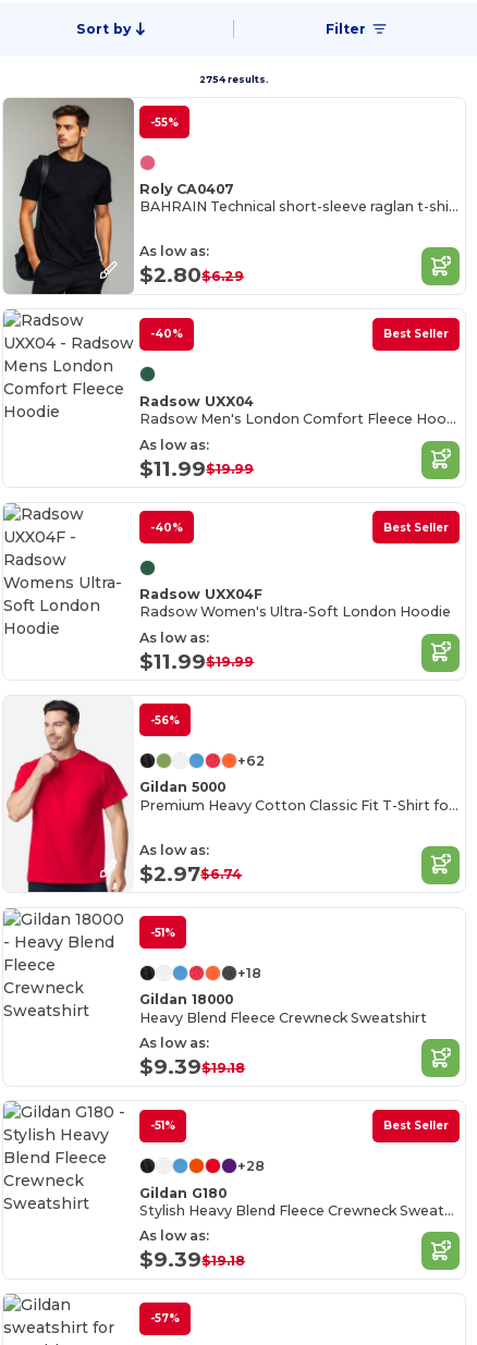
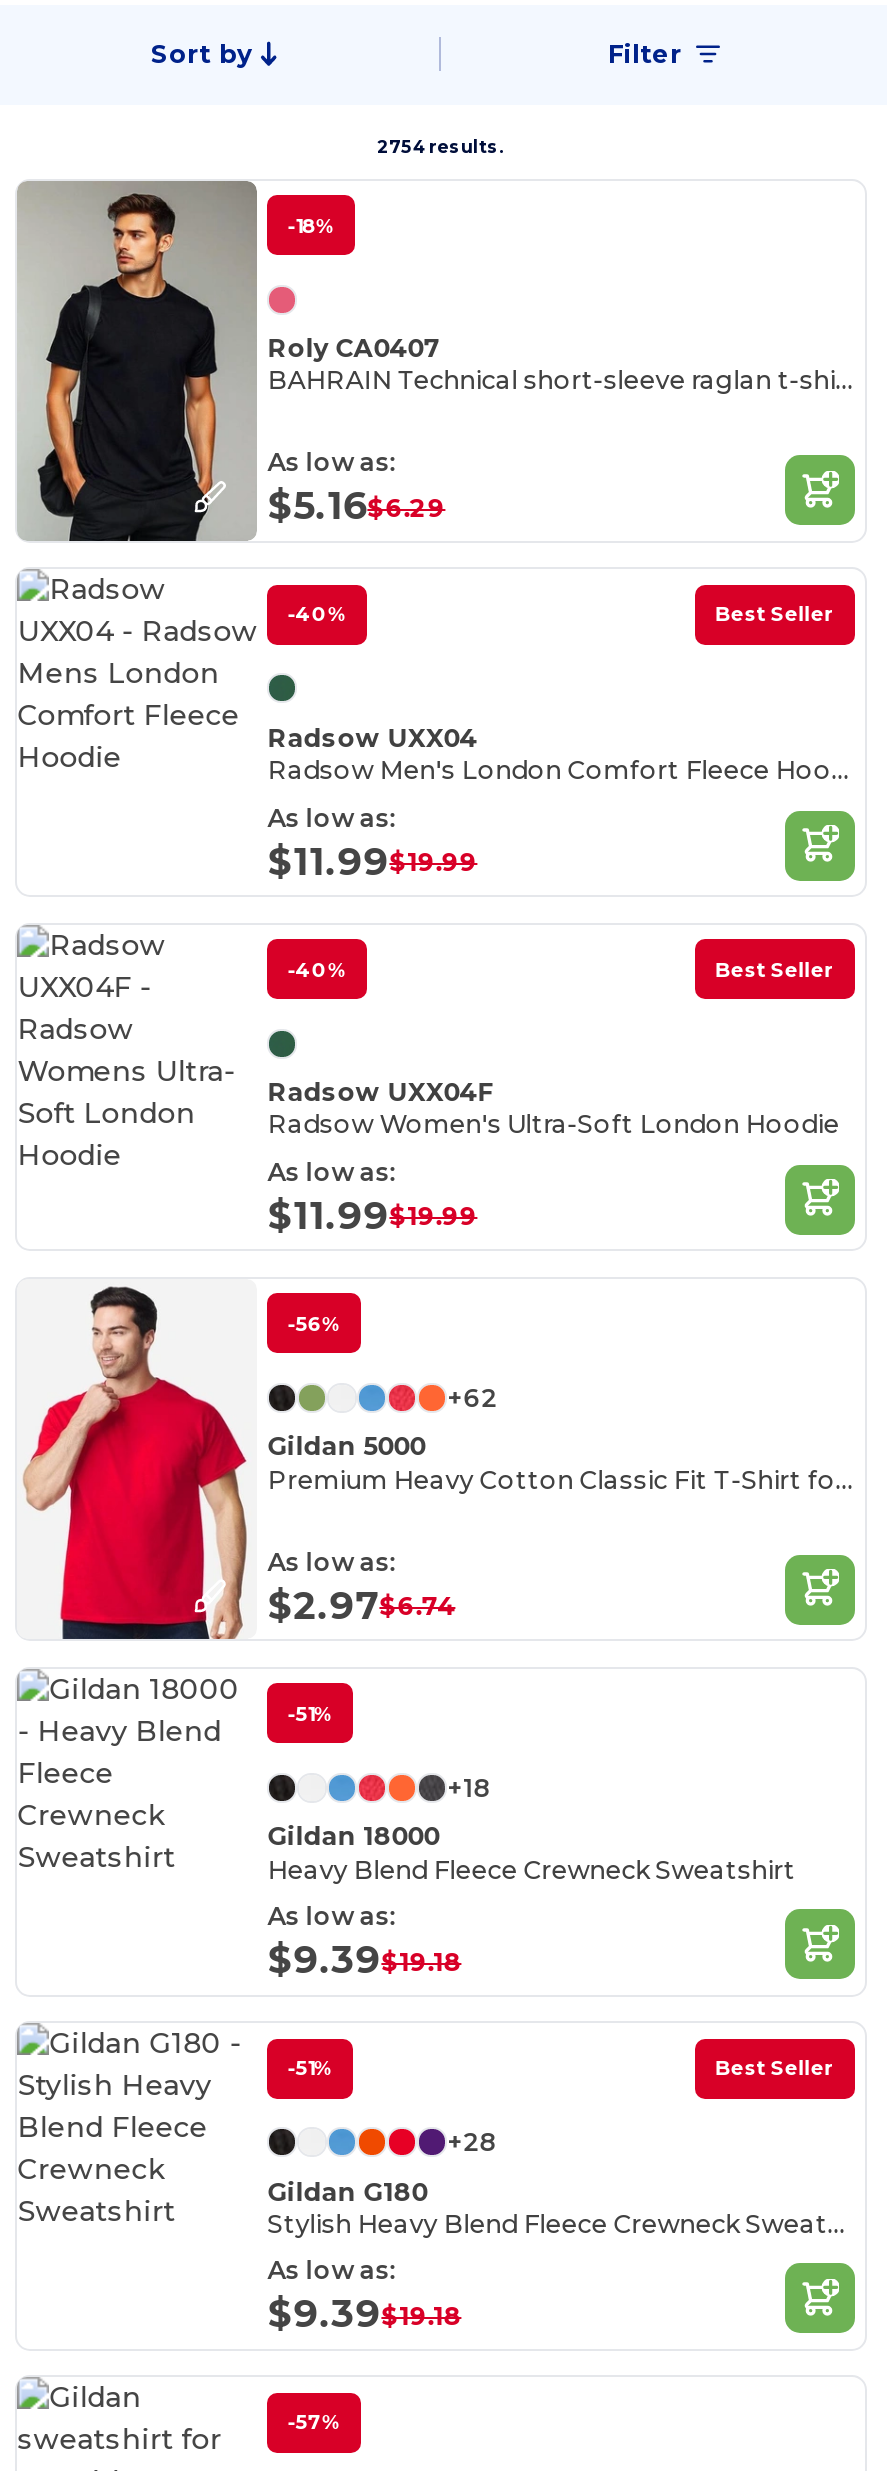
[151,115,179,129] -55% -> [287,212,335,238] -18%
[140,263,244,288] $2.80$6.29 -> [267,484,445,530] $5.16$6.29

